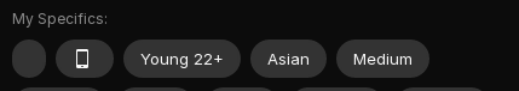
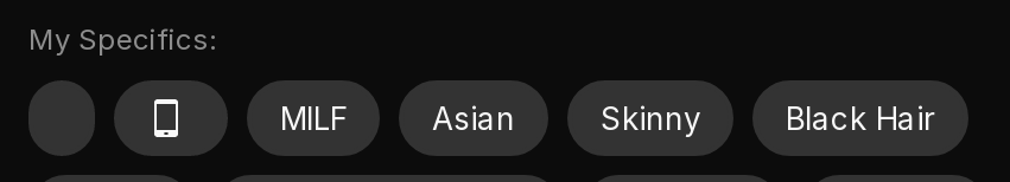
[140,49,224,68] Young 22+ -> [280,99,347,137] MILF
[353,49,413,68] Medium -> [601,99,935,137] Skinny | Black Hair

